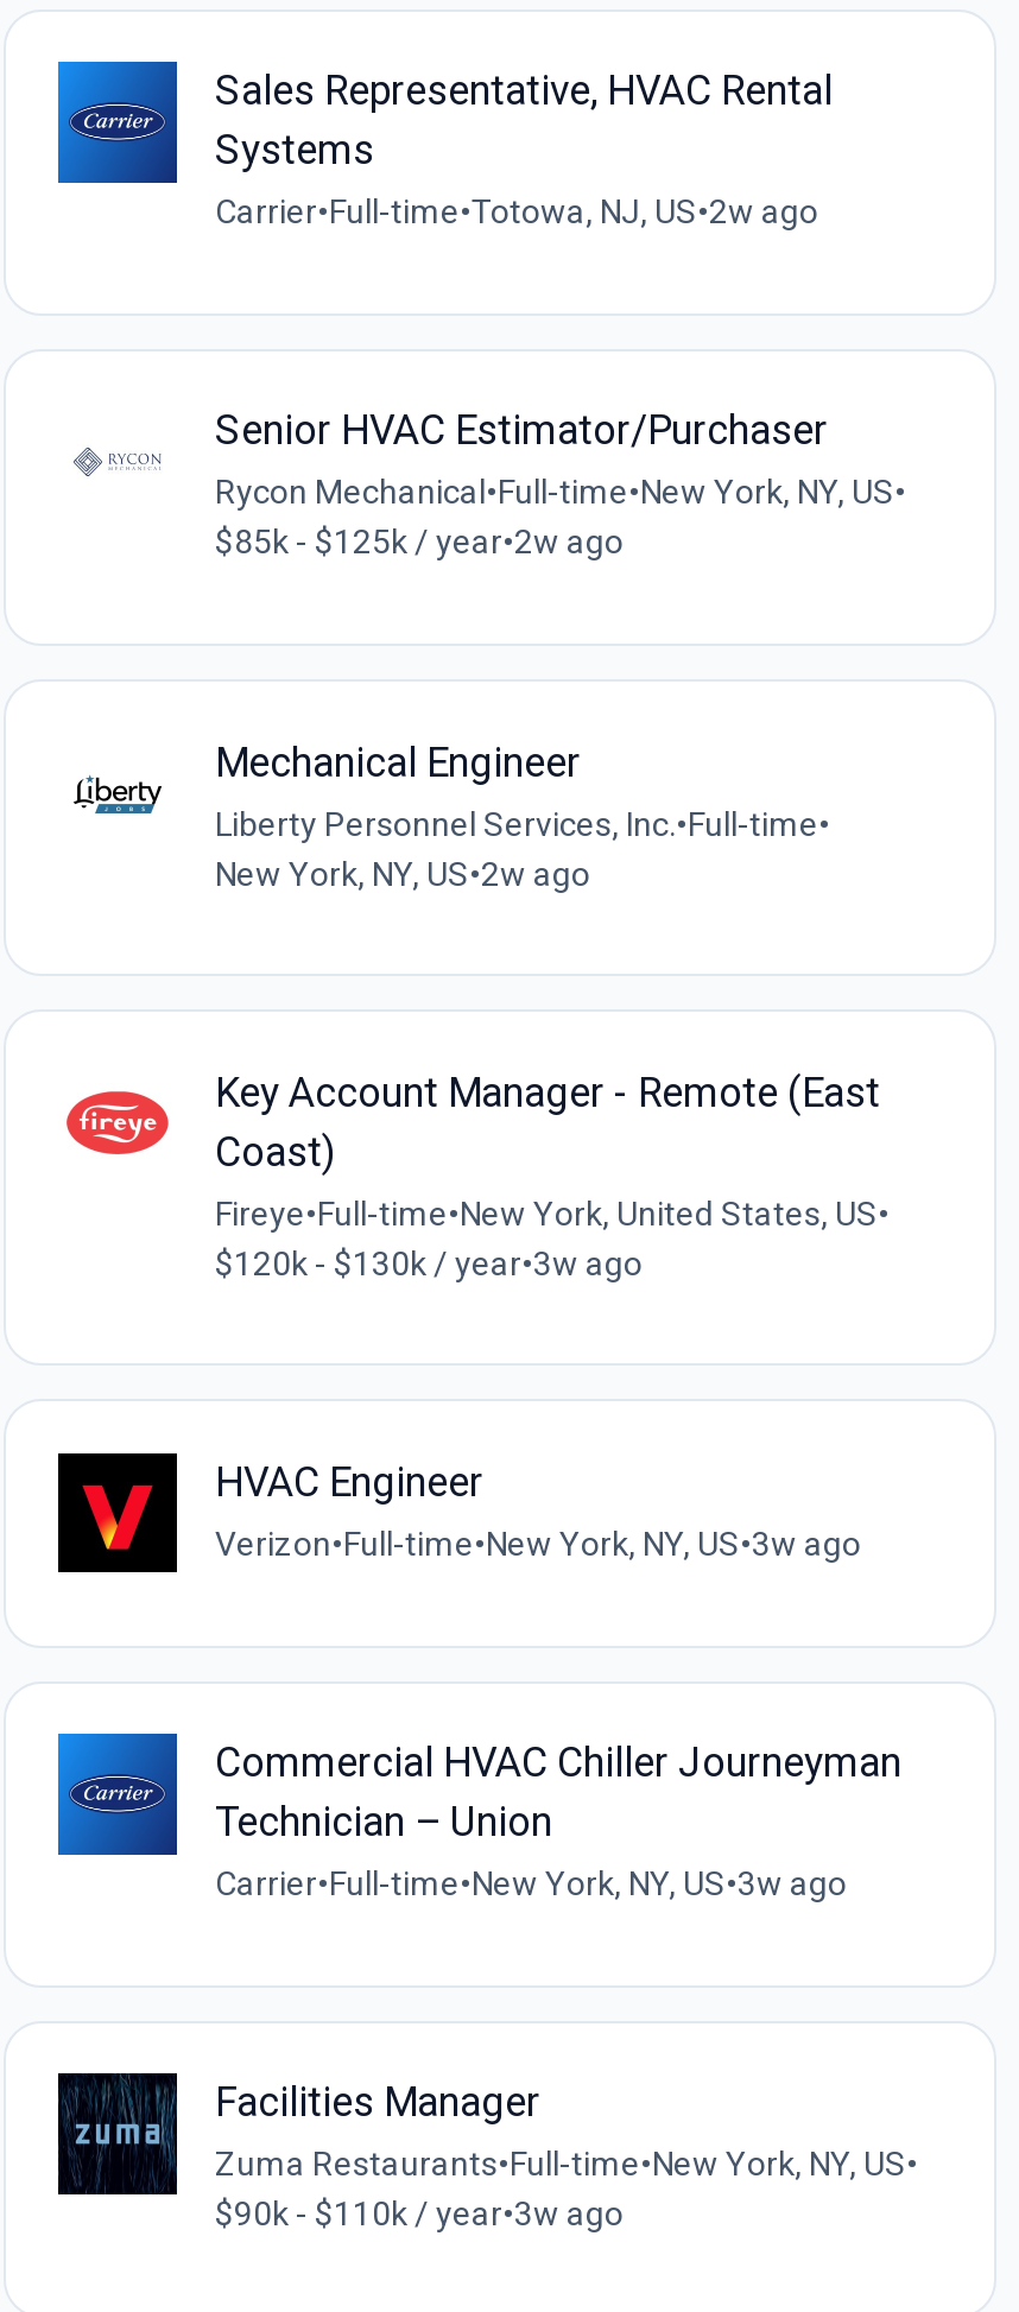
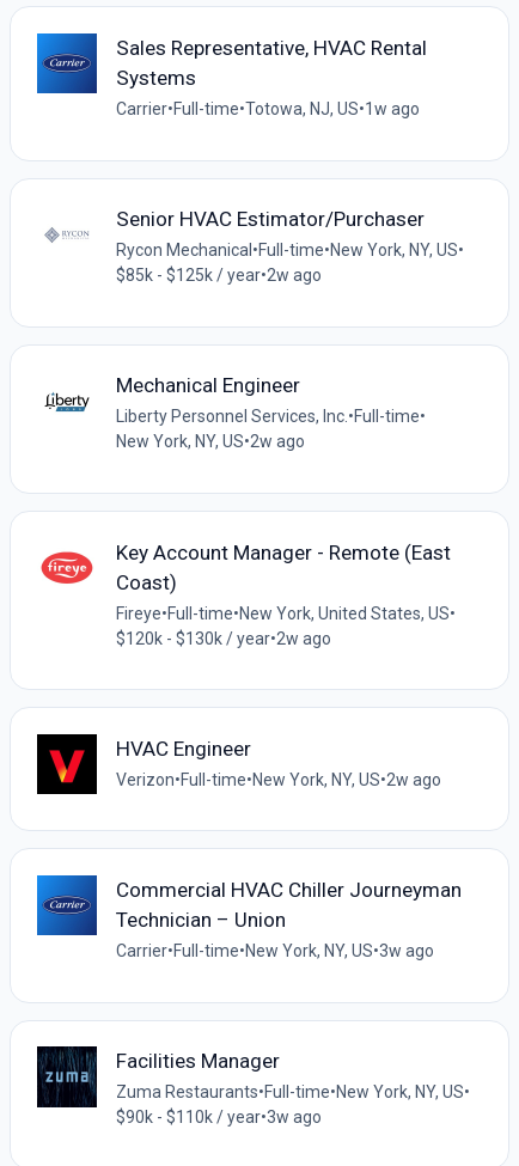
[215,194,818,232] Carrier•Full-time•Totowa, NJ, US•2w ago -> [116,99,420,118] Carrier•Full-time•Totowa, NJ, US•1w ago
[215,1244,643,1282] $120k - $130k / year•3w ago -> [116,628,331,648] $120k - $130k / year•2w ago
[215,1525,861,1563] Verizon•Full-time•New York, NY, US•3w ago -> [116,770,441,789] Verizon•Full-time•New York, NY, US•2w ago

